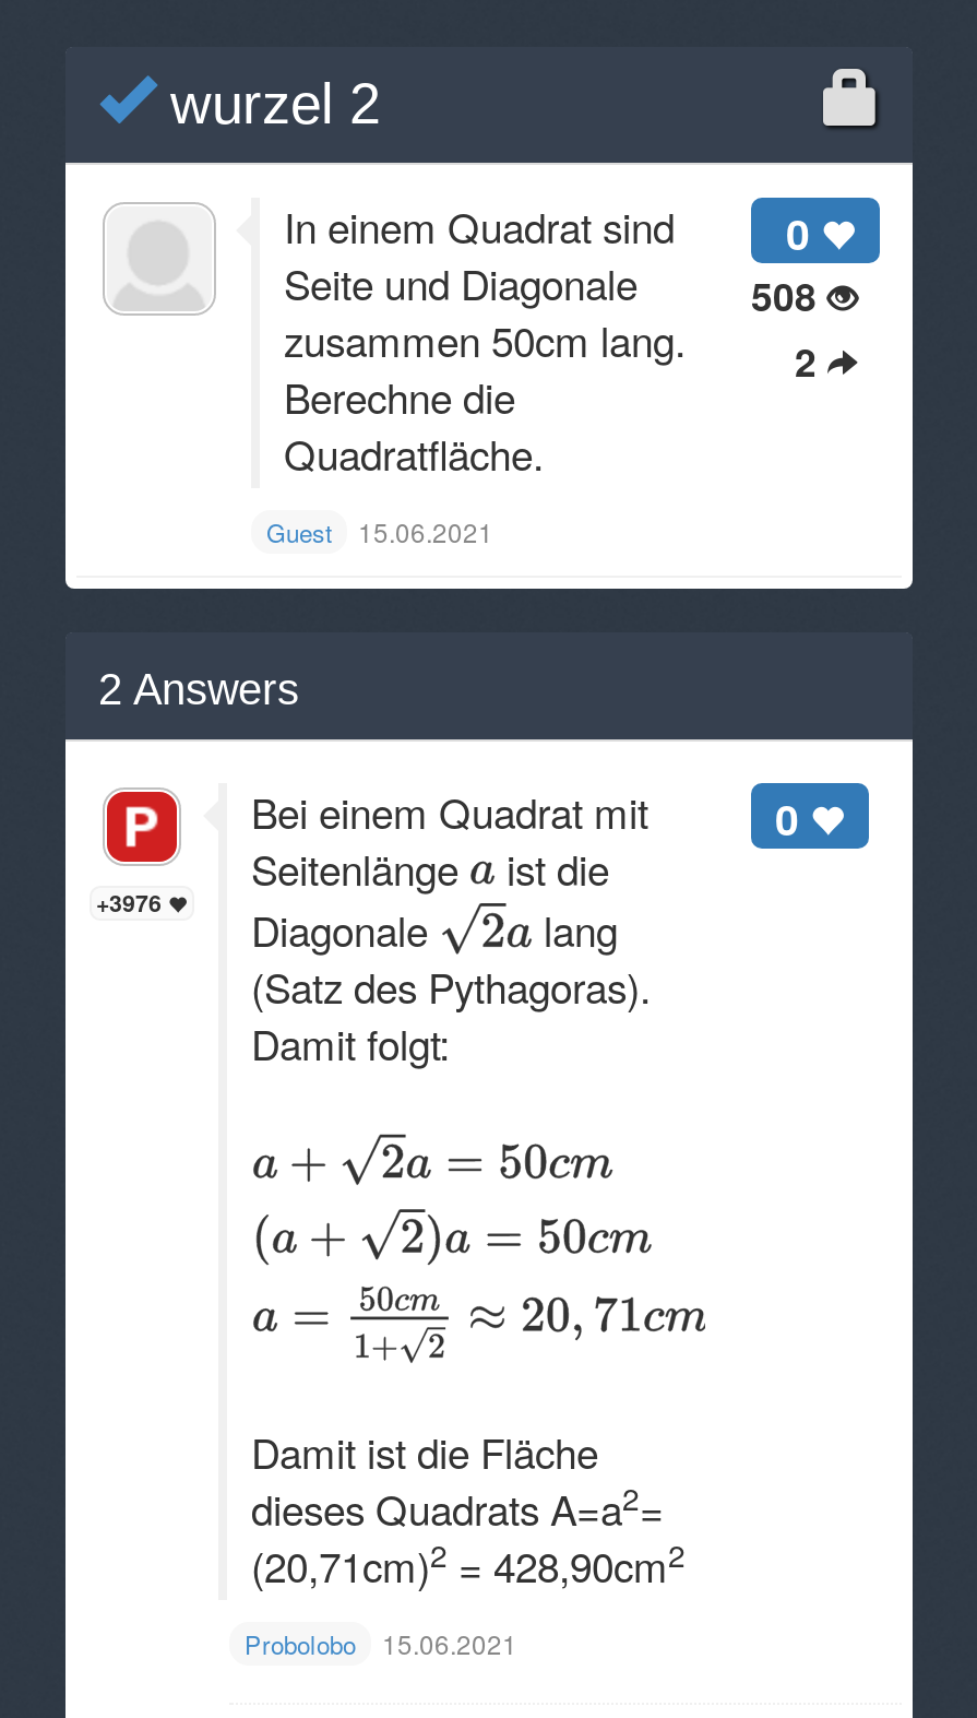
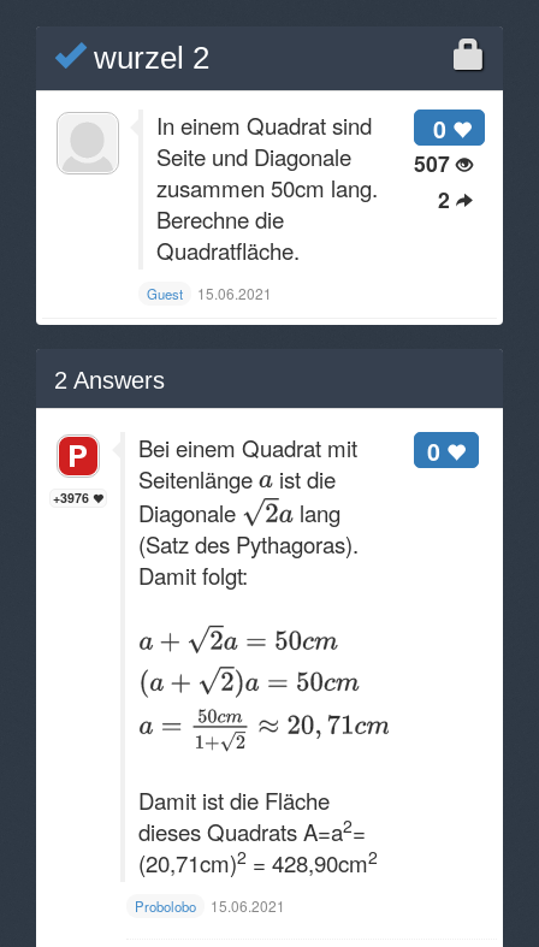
[751,268,827,322] 508 -> [414,148,456,178] 507

